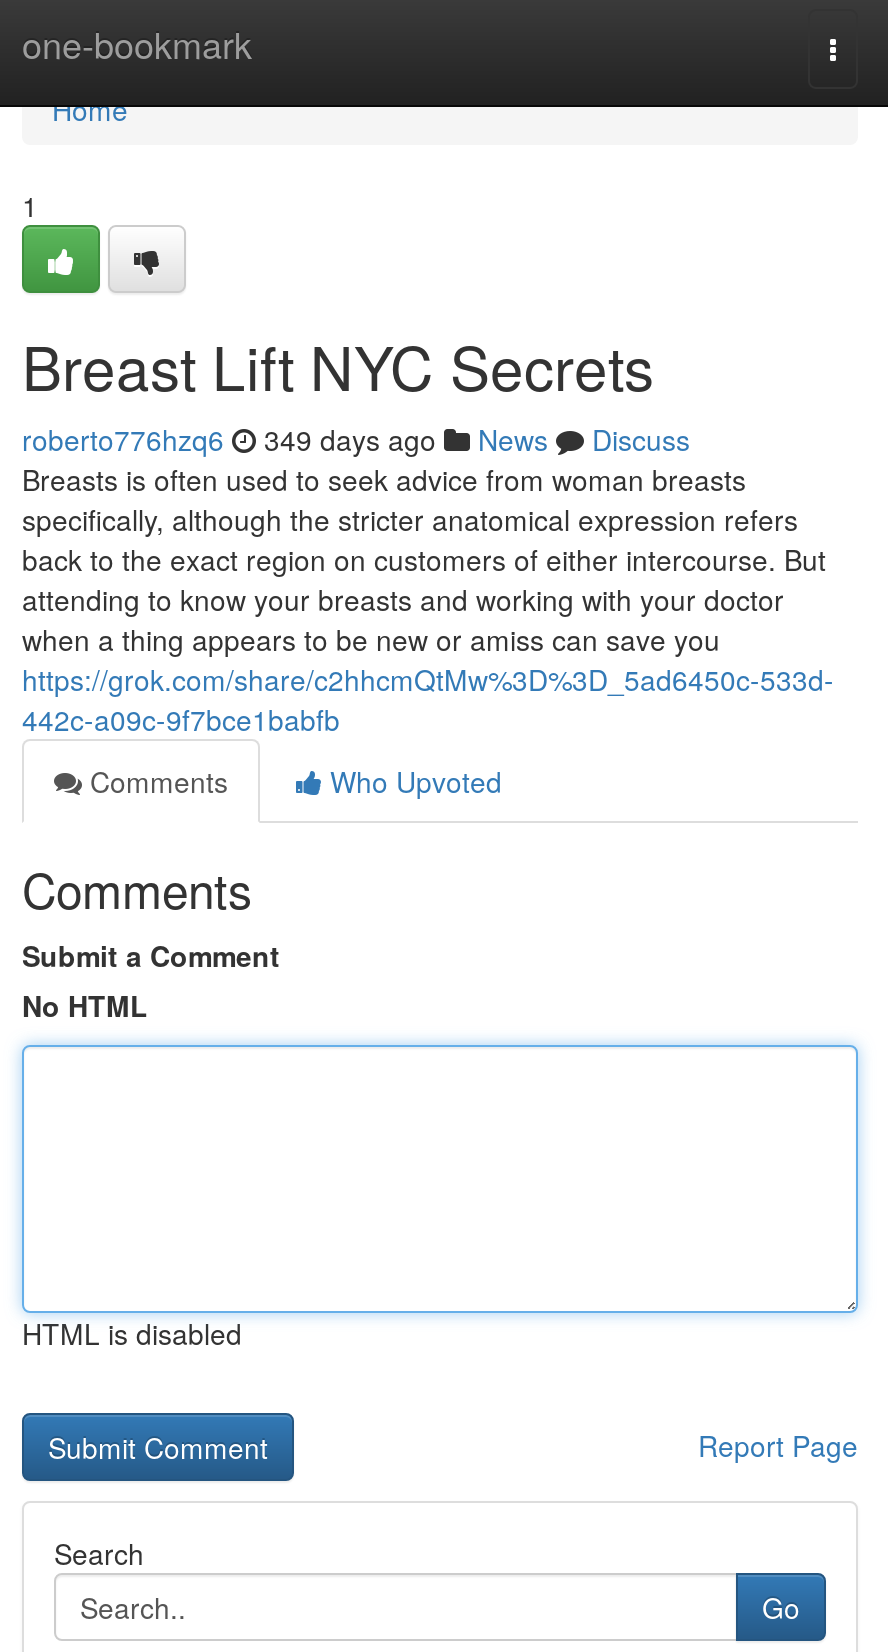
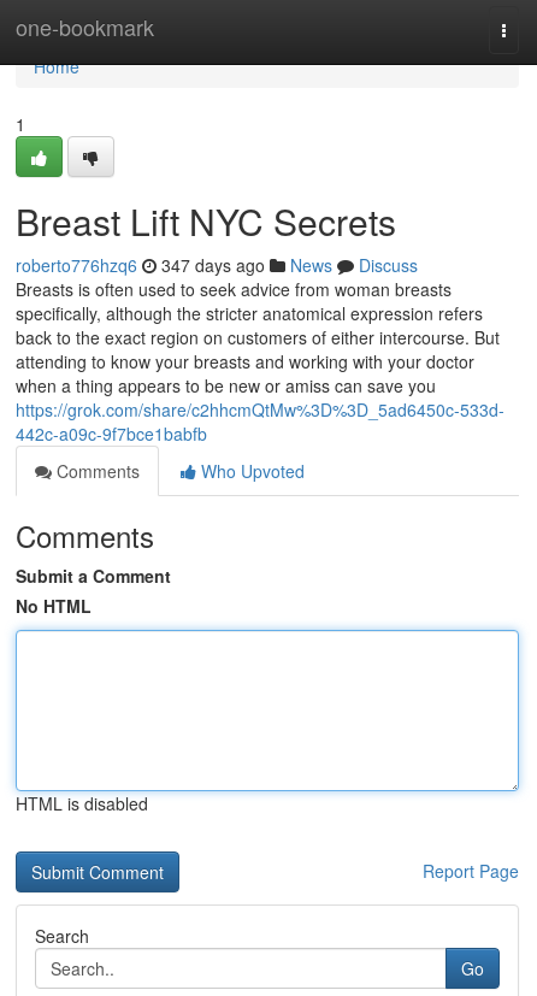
[22,419,690,459] roberto776hzq6 349 days ago News Discuss -> [16,253,418,277] roberto776hzq6 347 days ago News Discuss

